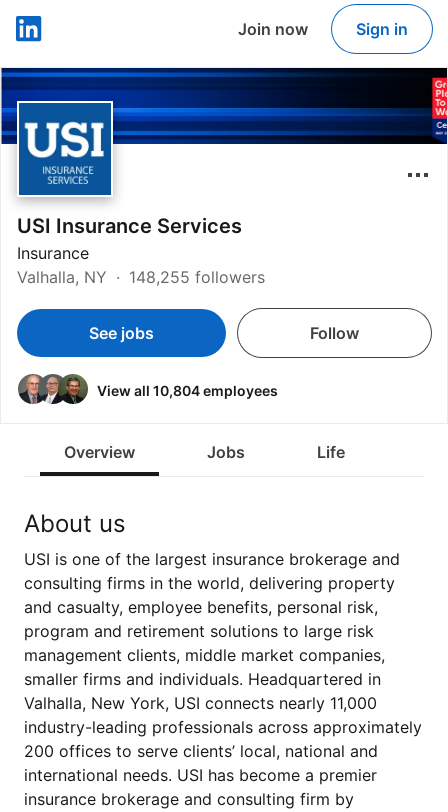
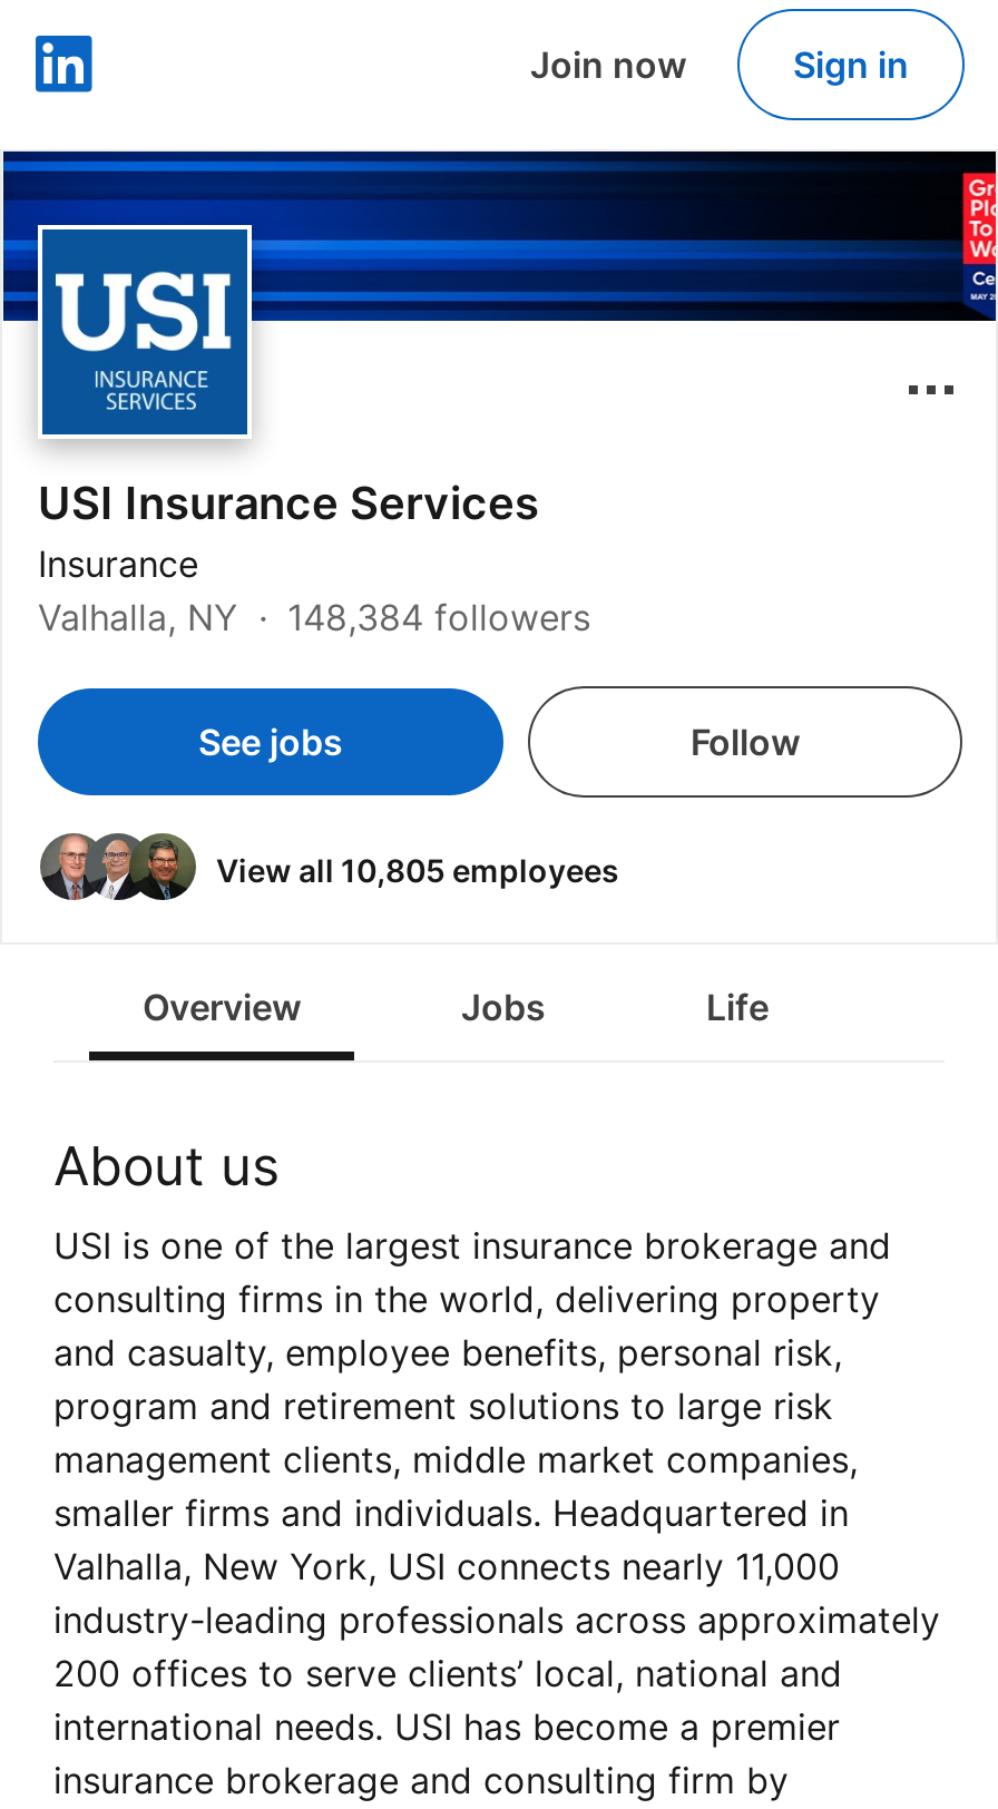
[17,267,265,287] Valhalla, NY 148,255 followers -> [38,595,590,639] Valhalla, NY 148,384 followers
[97,381,278,398] View all 10,804 employees -> [216,850,619,888] View all 10,805 employees

